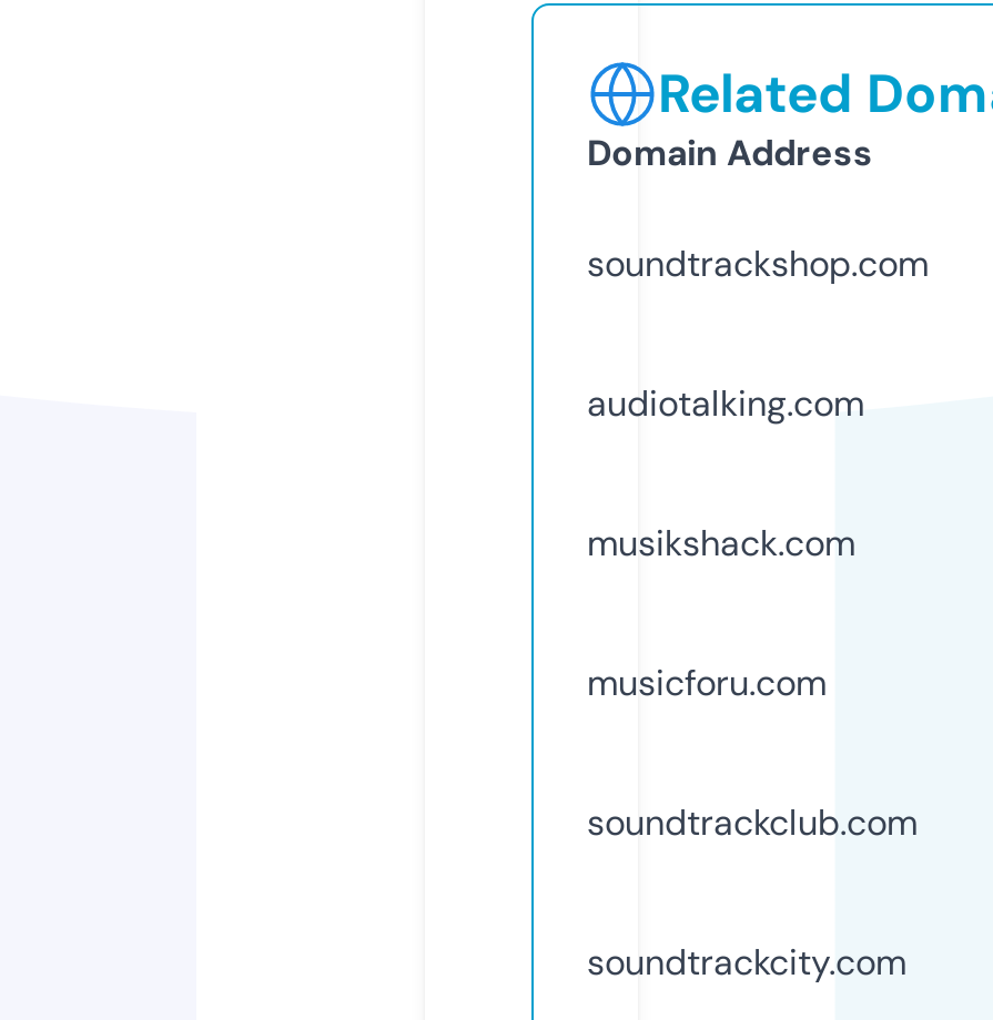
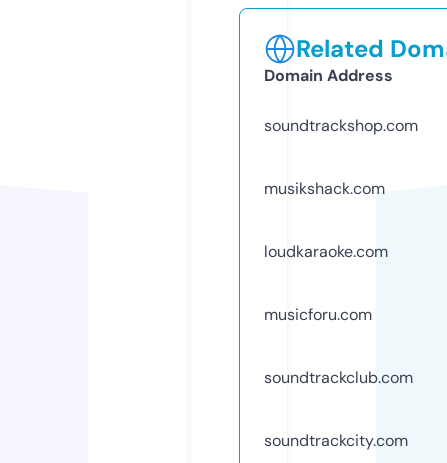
[587,380,864,426] audiotalking.com -> none
moved [587,520,855,566] -> [264,178,385,199]: musikshack.com
none -> [264,241,388,262] loudkaraoke.com

